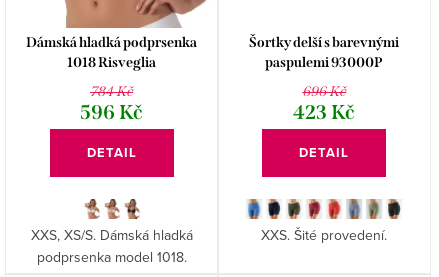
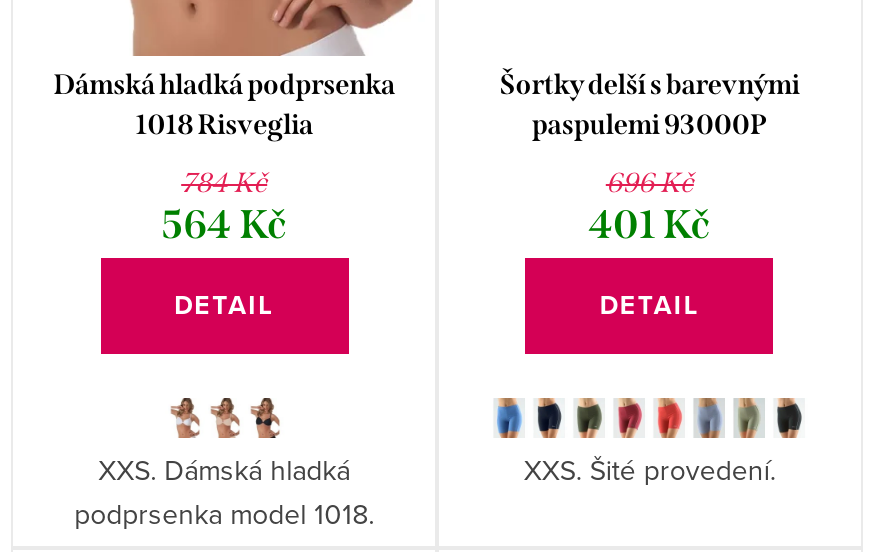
[80,100,143,124] 596 Kč -> [161,201,287,249] 564 Kč
[293,100,355,124] 423 Kč -> [589,201,711,249] 401 Kč
[31,225,193,245] XXS, XS/S. Dámská hladká -> [98,451,350,491] XXS. Dámská hladká

